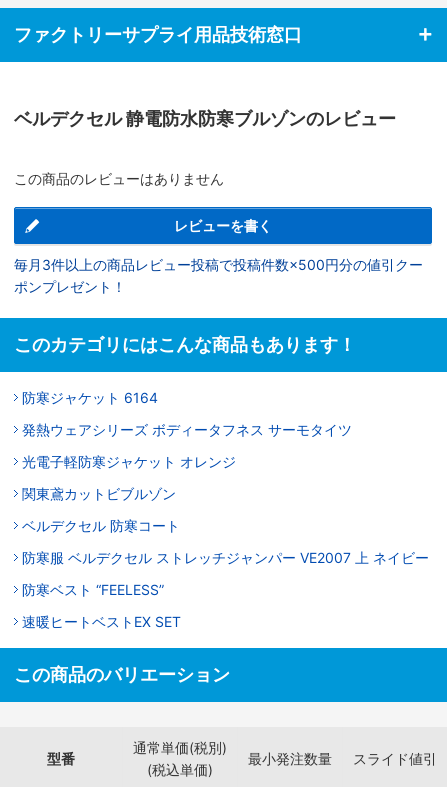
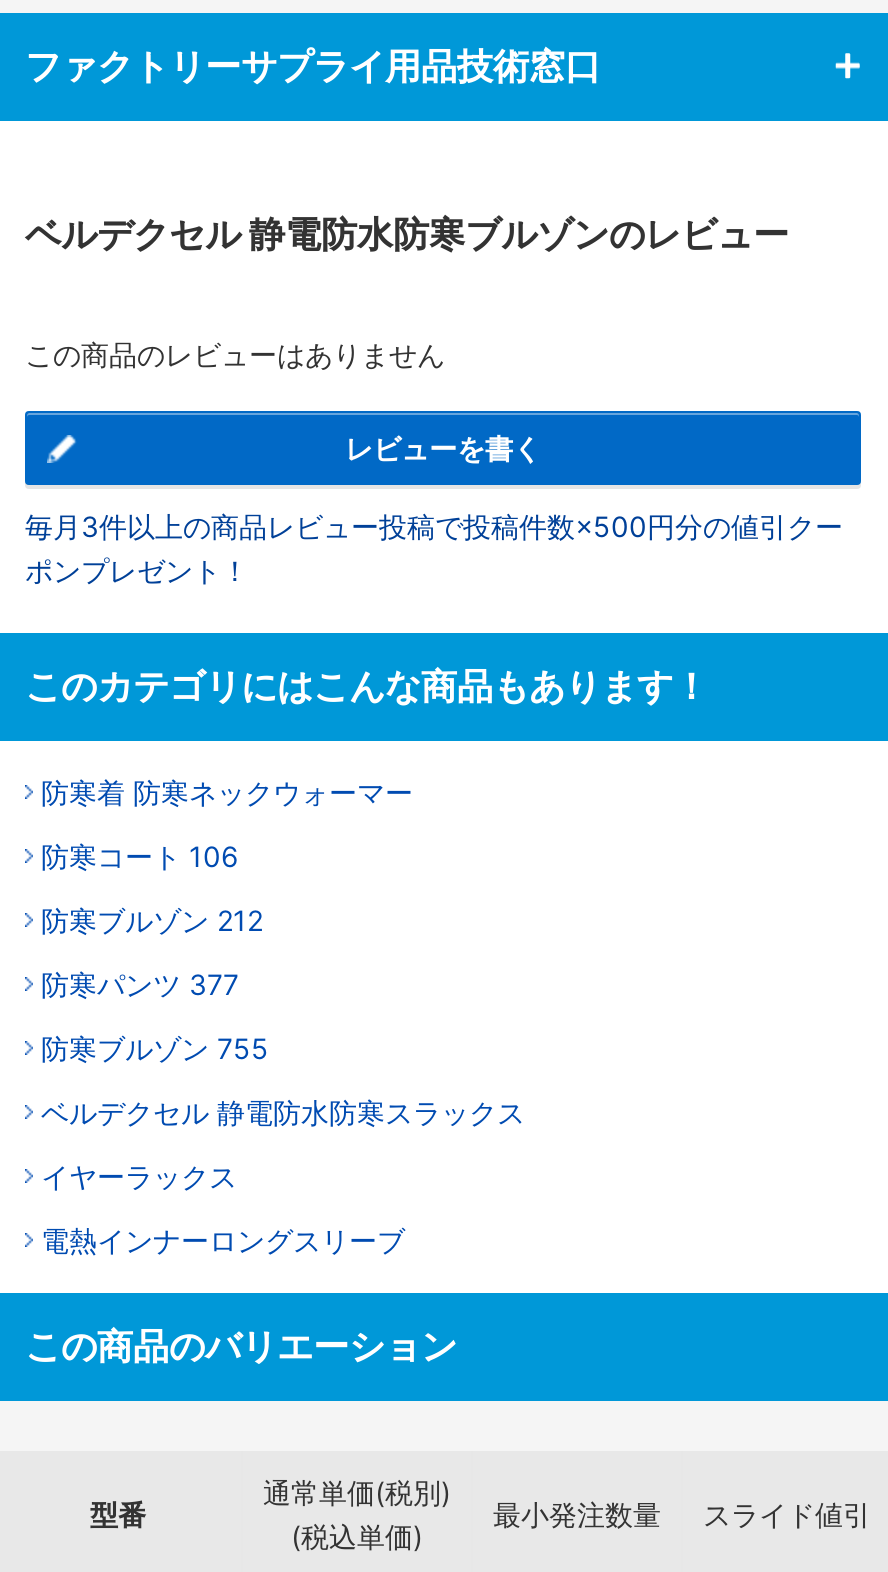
[22,389,158,406] 防寒ジャケット 6164 -> [41,774,413,808] 防寒着 防寒ネックウォーマー
[22,421,352,438] 発熱ウェアシリーズ ボディータフネス サーモタイツ -> [41,838,239,872] 防寒コート 106
[22,453,236,470] 光電子軽防寒ジャケット オレンジ -> [41,902,263,936] 防寒ブルゾン 212
[22,485,176,502] 関東鳶カットビブルゾン -> [41,966,239,1000] 防寒パンツ 377
[22,517,180,534] ベルデクセル 防寒コート -> [41,1030,269,1064] 防寒ブルゾン 755
[22,549,429,566] 防寒服 ベルデクセル ストレッチジャンパー VE2007 上 ネイビー -> [41,1094,525,1128] ベルデクセル 静電防水防寒スラックス
[22,581,164,598] 防寒ベスト “FEELESS” -> [41,1158,237,1192] イヤーラックス
[22,613,181,630] 速暖ヒートベストEX SET -> [41,1222,405,1256] 電熱インナーロングスリーブ

